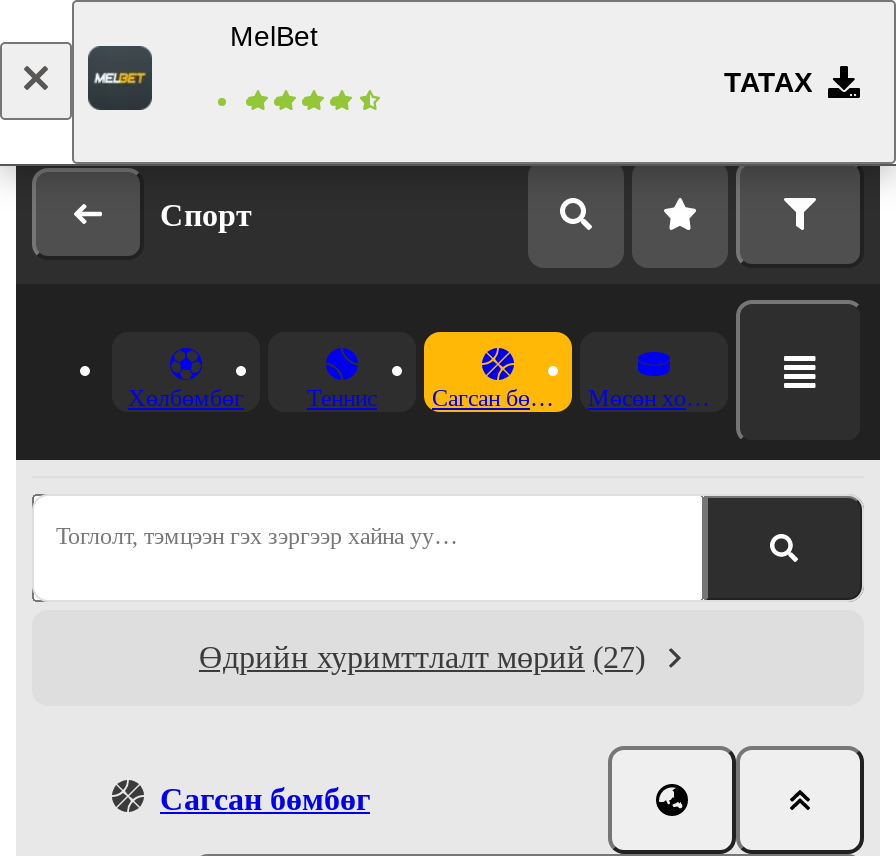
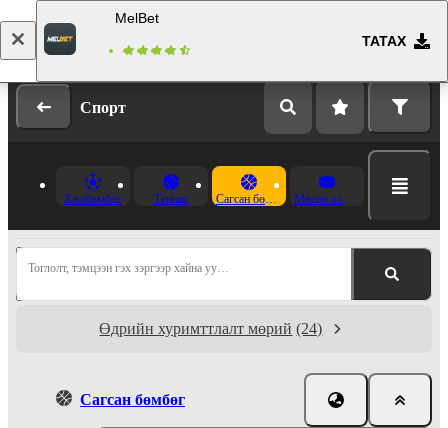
[199,640,645,674] Өдрийн хуримттлалт мөрий (27) -> [99,320,322,337] Өдрийн хуримттлалт мөрий (24)

